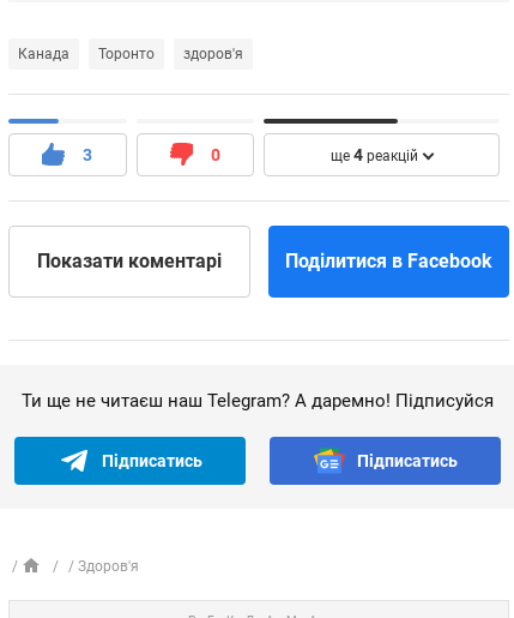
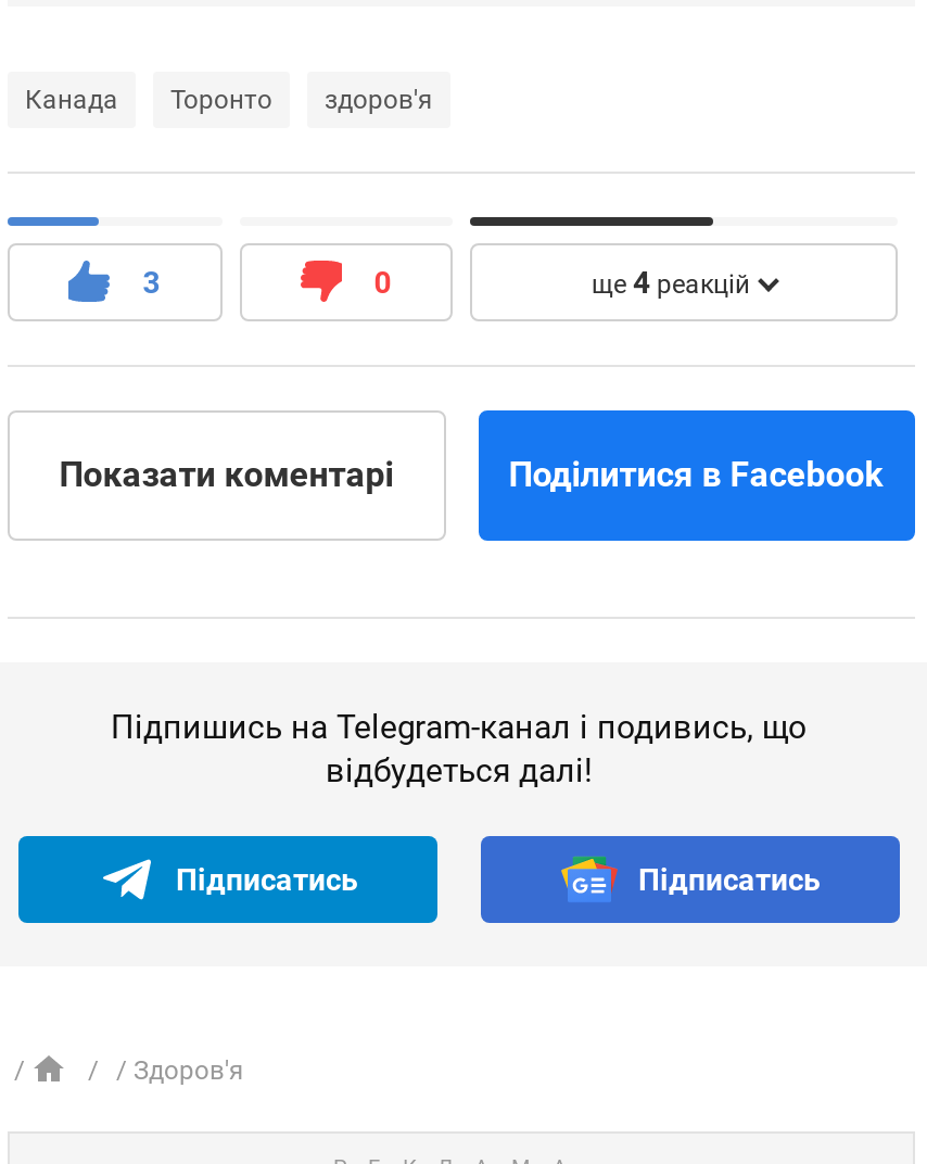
[22,390,494,411] Ти ще не читаєш наш Telegram? А даремно! Підписуйся -> [111,707,808,790] Підпишись на Telegram-канал і подивись, що | відбудеться далі!

